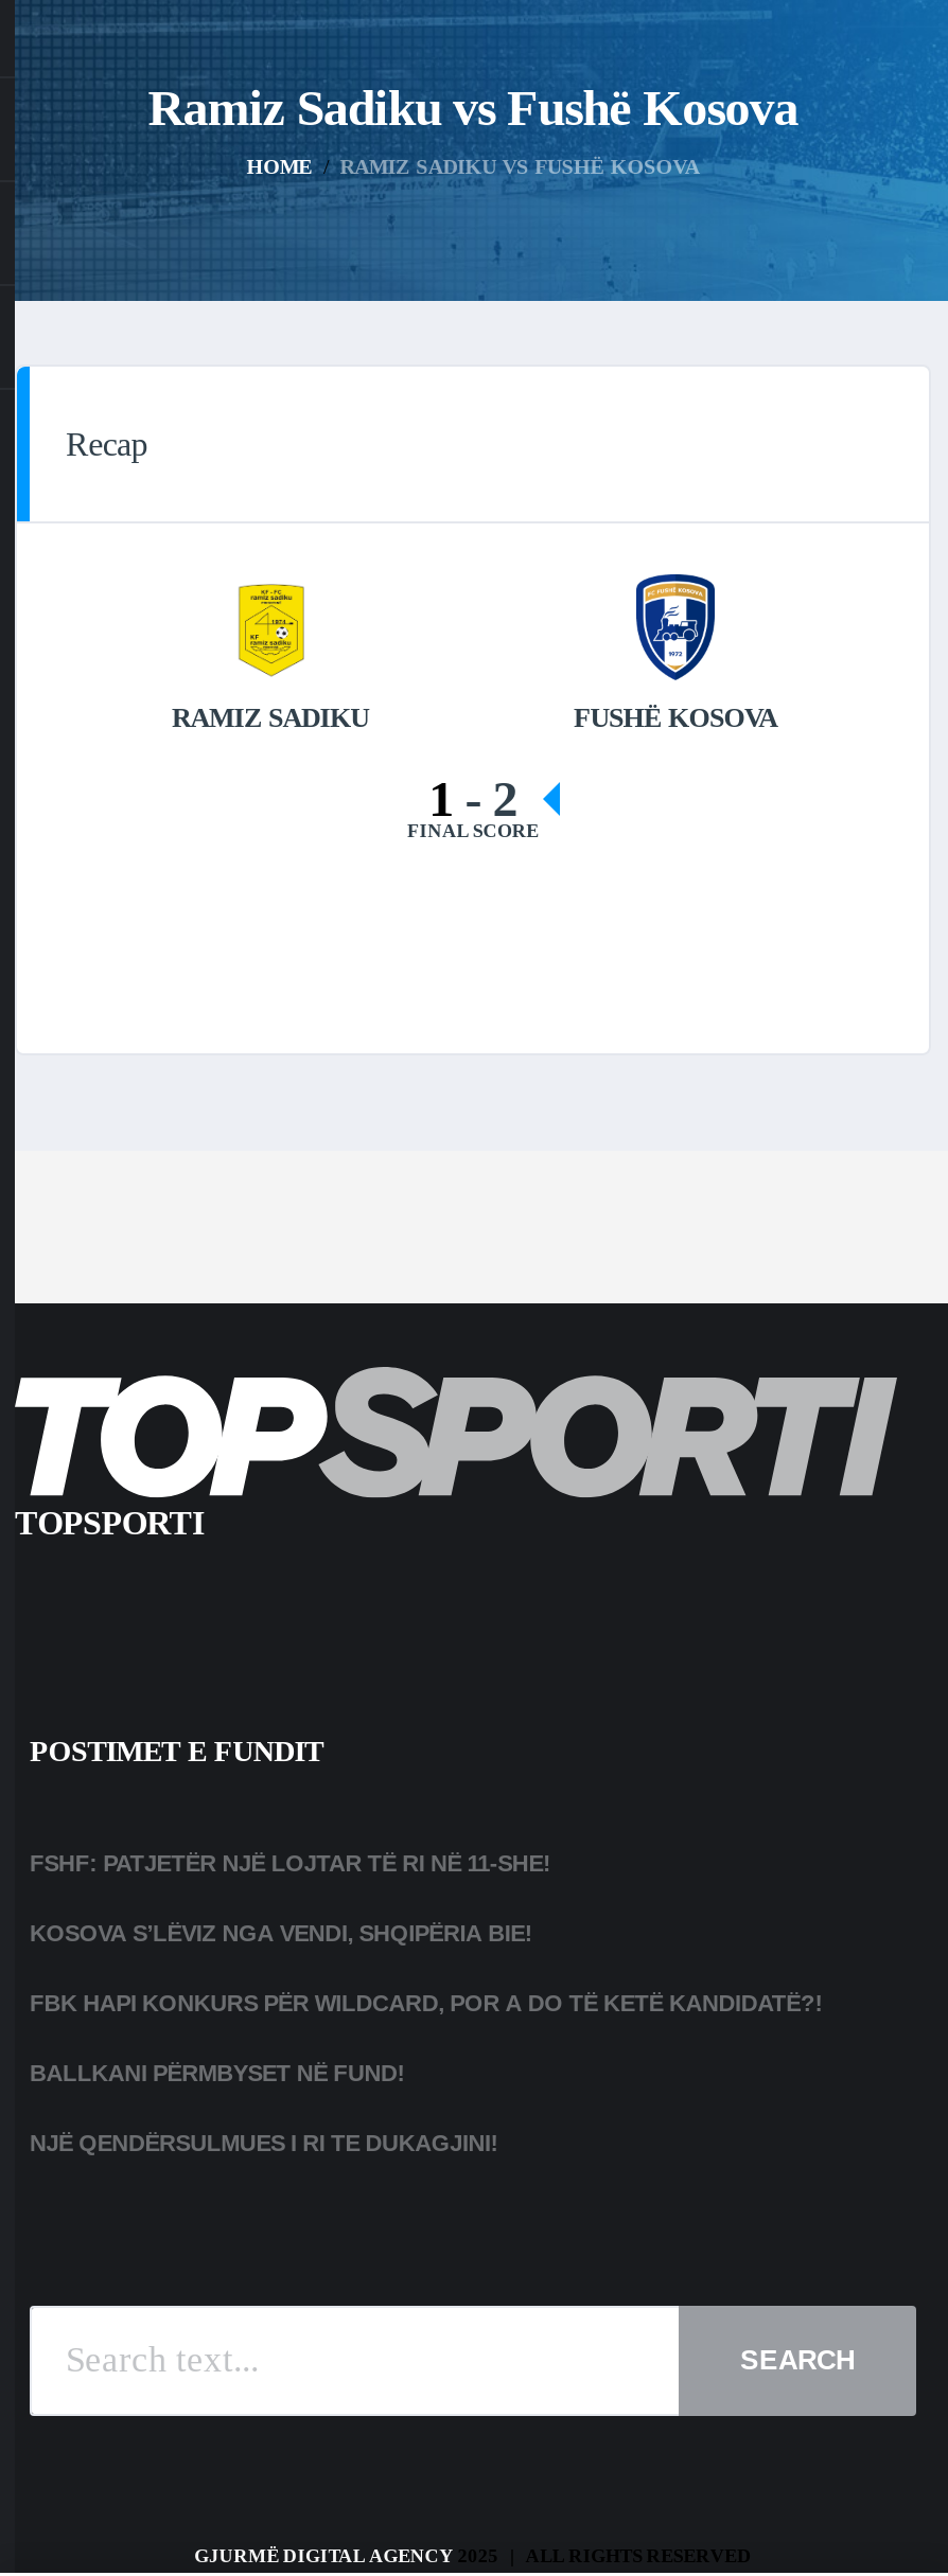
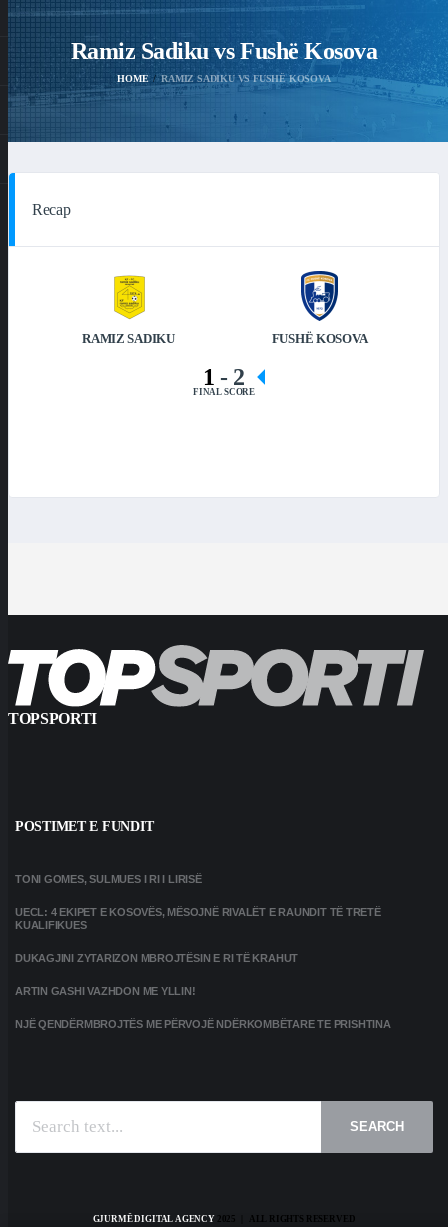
[30,1849,551,1875] FSHF: PATJETËR NJË LOJTAR TË RI NË 11-SHE! -> [15,873,202,885] TONI GOMES, SULMUES I RI I LIRISË
[30,1919,533,1945] KOSOVA S’LËVIZ NGA VENDI, SHQIPËRIA BIE! -> [15,906,381,931] UECL: 4 EKIPET E KOSOVËS, MËSOJNË RIVALËT E RAUNDIT TË TRETË | KUALIFIKUES
[30,1989,823,2015] FBK HAPI KONKURS PËR WILDCARD, POR A DO TË KETË KANDIDATË?! -> [15,952,298,964] DUKAGJINI ZYTARIZON MBROJTËSIN E RI TË KRAHUT
[30,2059,405,2085] BALLKANI PËRMBYSET NË FUND! -> [15,985,196,997] ARTIN GASHI VAZHDON ME YLLIN!
[30,2129,499,2154] NJË QENDËRSULMUES I RI TE DUKAGJINI! -> [15,1018,391,1030] NJË QENDËRMBROJTËS ME PËRVOJË NDËRKOMBËTARE TE PRISHTINA

